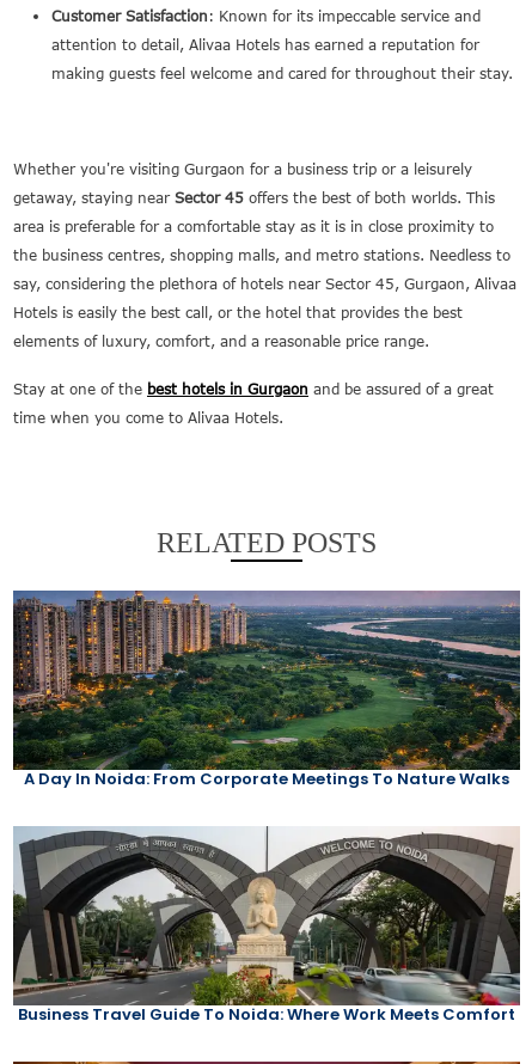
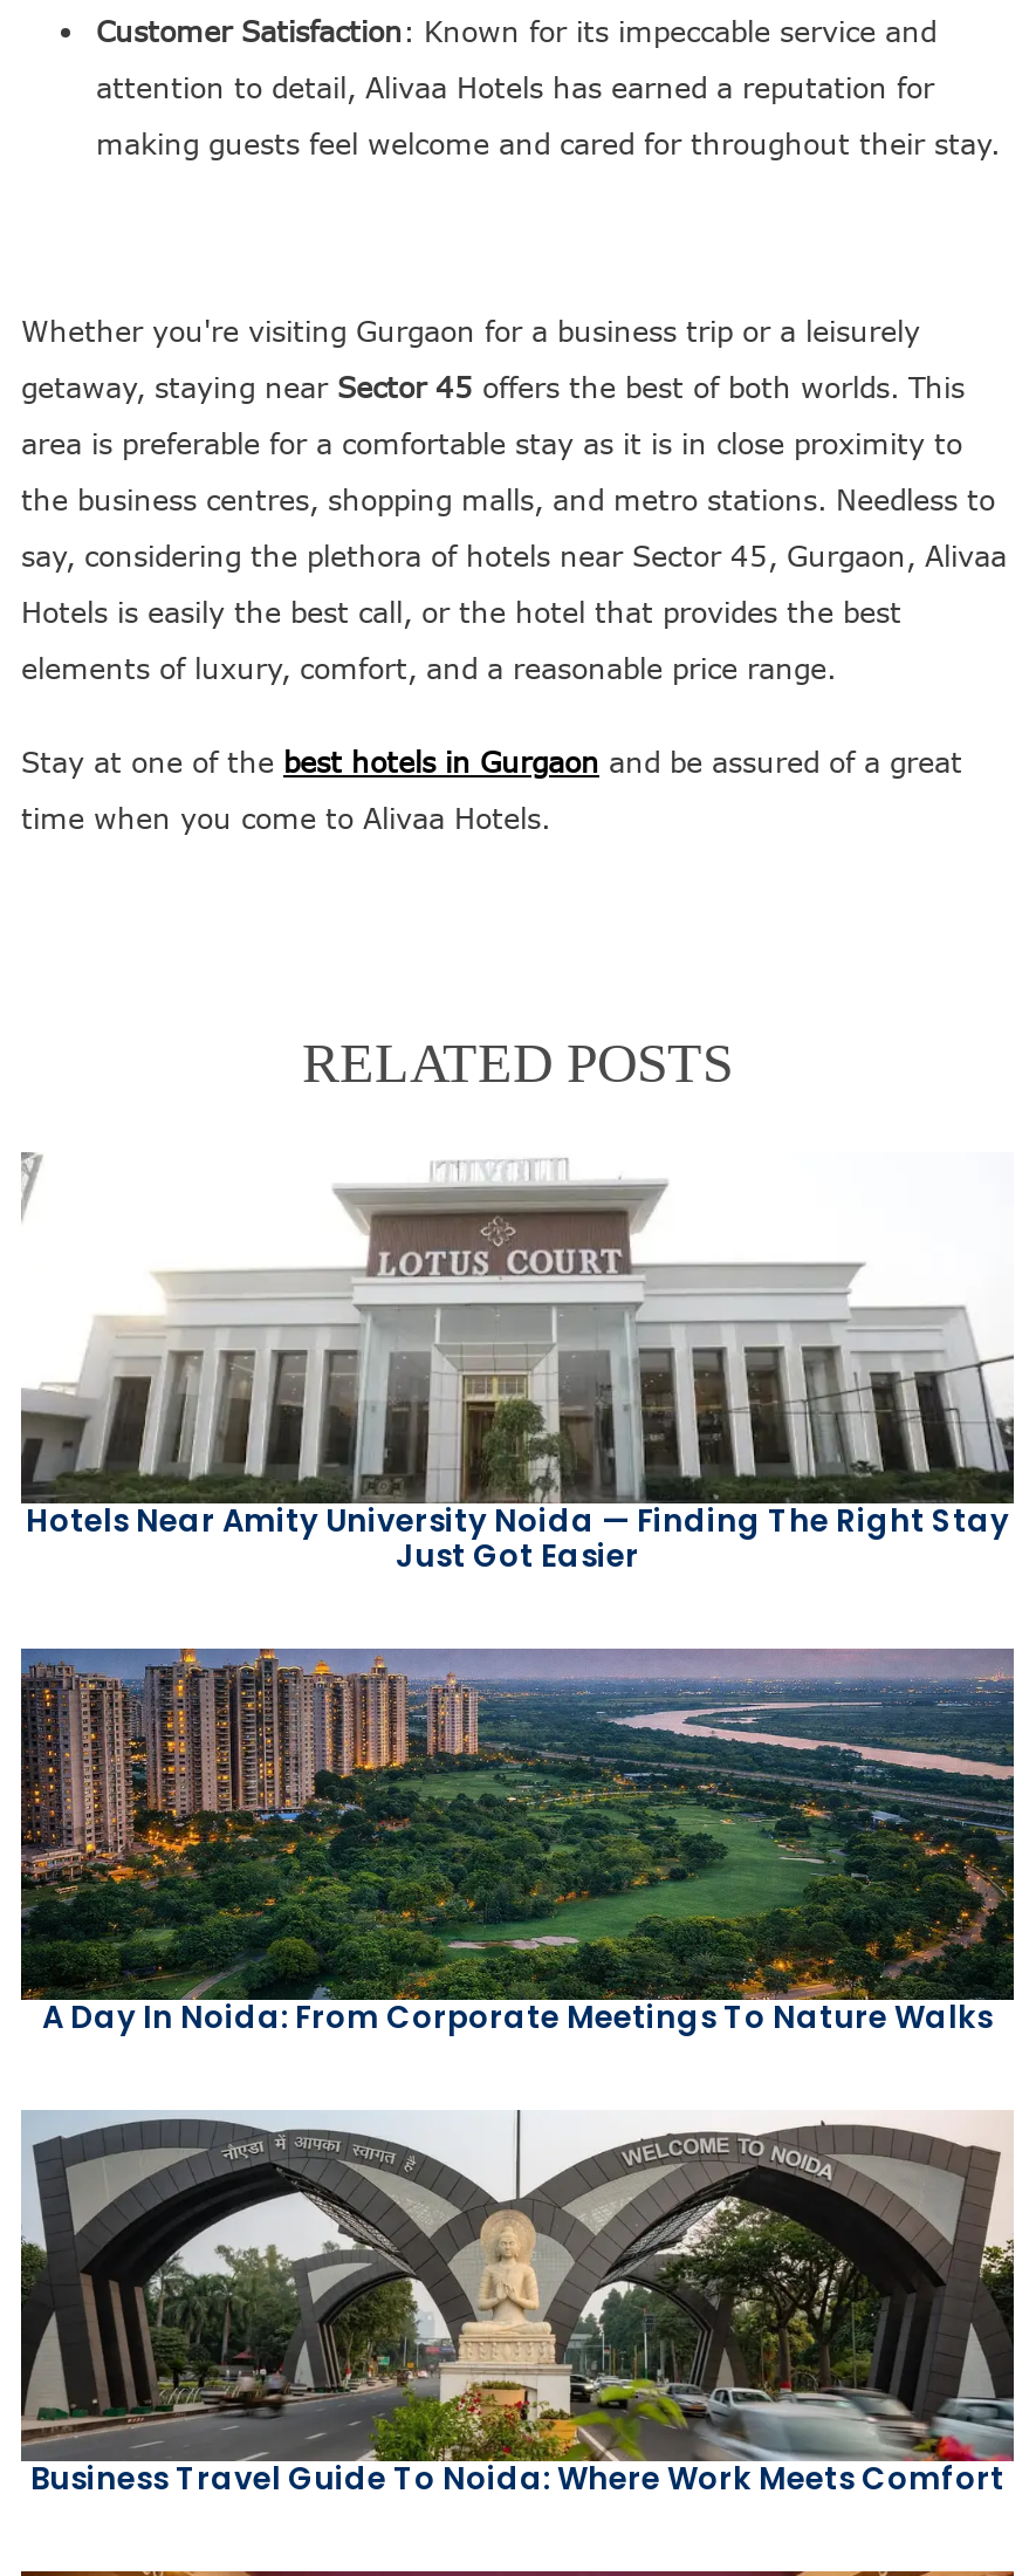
none -> [19,1152,1014,1578] [image] | Hotels Near Amity University Noida — Finding The Right Stay | Just Got Easier

